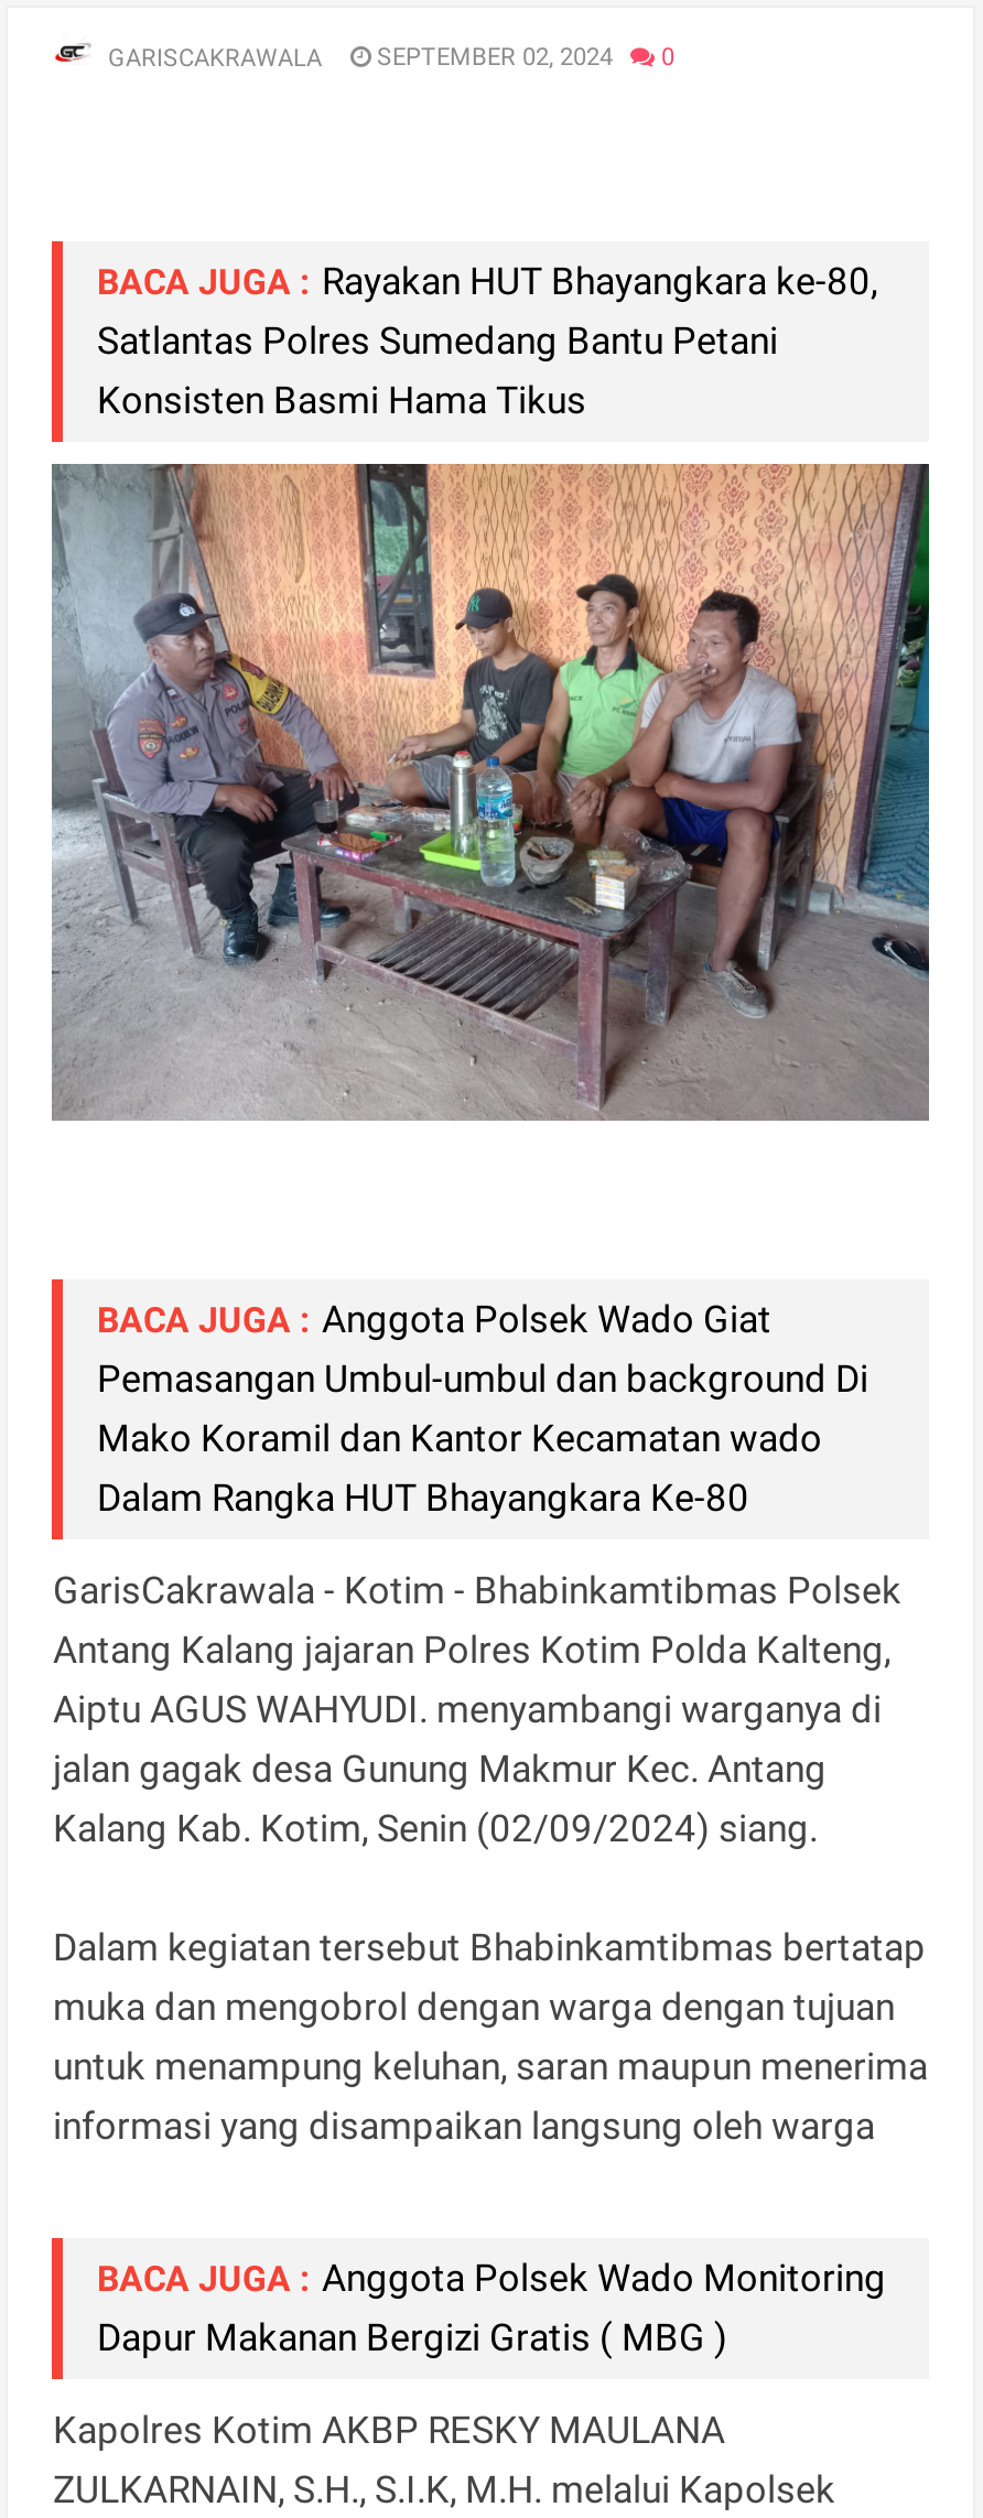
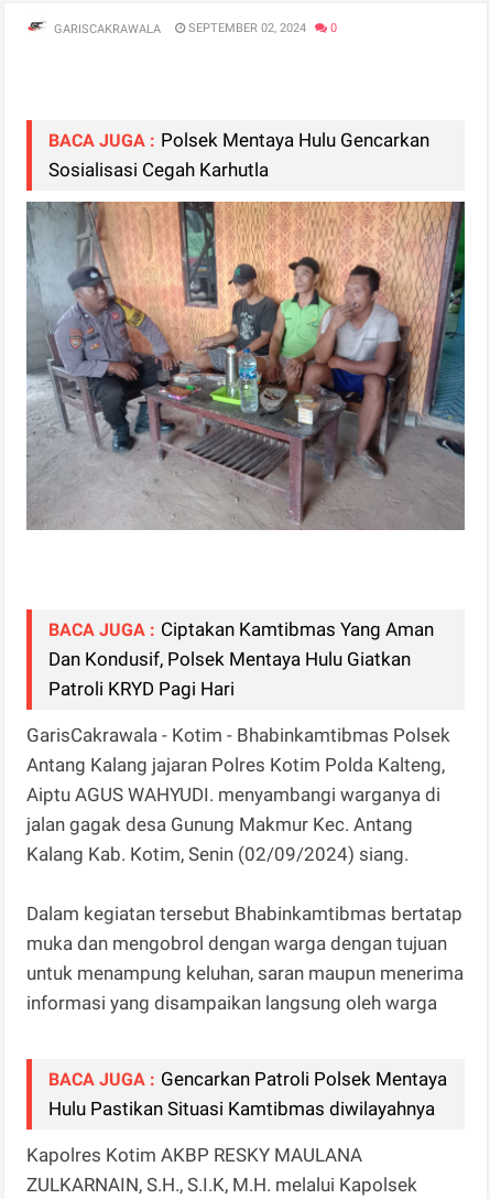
[97,259,877,422] BACA JUGA : Rayakan HUT Bhayangkara ke-80, | Satlantas Polres Sumedang Bantu Petani | Konsisten Basmi Hama Tikus -> [49,129,430,181] BACA JUGA : Polsek Mentaya Hulu Gencarkan | Sosialisasi Cegah Karhutla
moved [52,440,931,1123] -> [26,190,466,531]: [image]
[97,1296,868,1519] BACA JUGA : Anggota Polsek Wado Giat | Pemasangan Umbul-umbul dan background Di | Mako Koramil dan Kantor Kecamatan wado | Dalam Rangka HUT Bhayangkara Ke-80 -> [49,618,434,699] BACA JUGA : Ciptakan Kamtibmas Yang Aman | Dan Kondusif, Polsek Mentaya Hulu Giatkan | Patroli KRYD Pagi Hari
[97,2255,886,2359] BACA JUGA : Anggota Polsek Wado Monitoring | Dapur Makanan Bergizi Gratis ( MBG ) -> [49,1068,448,1119] BACA JUGA : Gencarkan Patroli Polsek Mentaya | Hulu Pastikan Situasi Kamtibmas diwilayahnya

